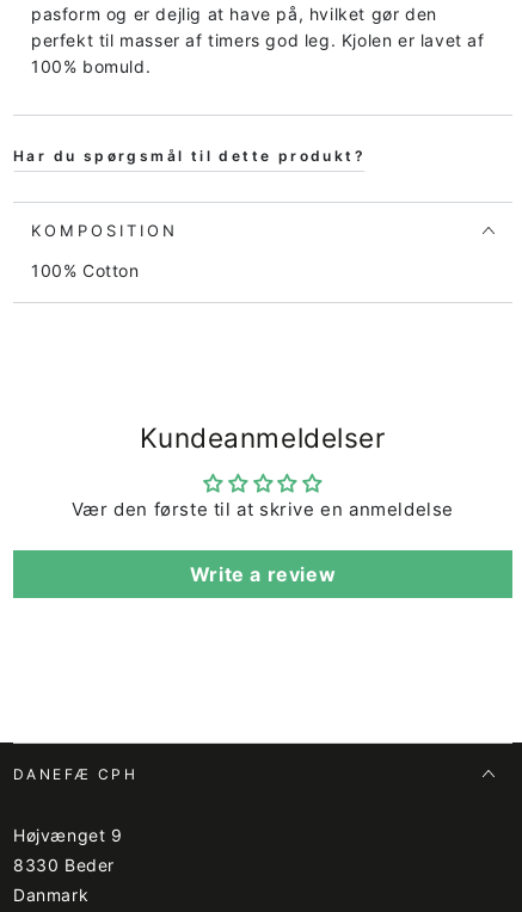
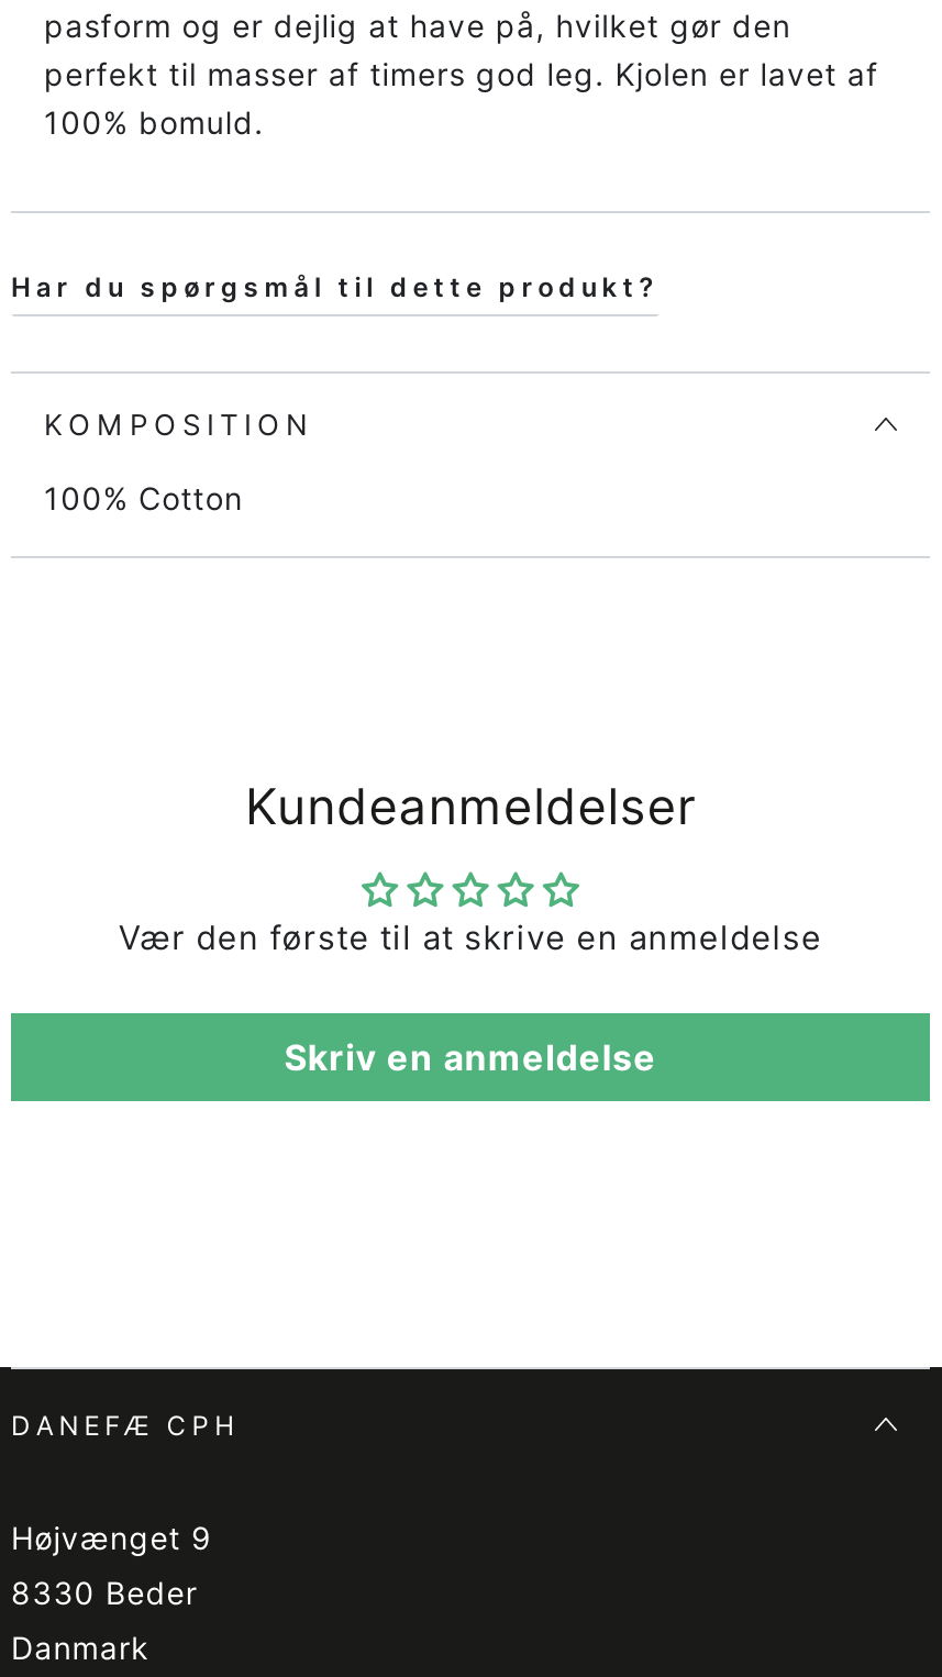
[190,562,336,586] Write a review -> [284,1036,657,1080] Skriv en anmeldelse

